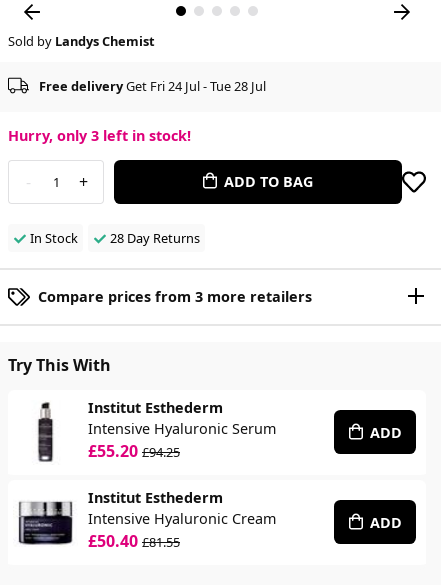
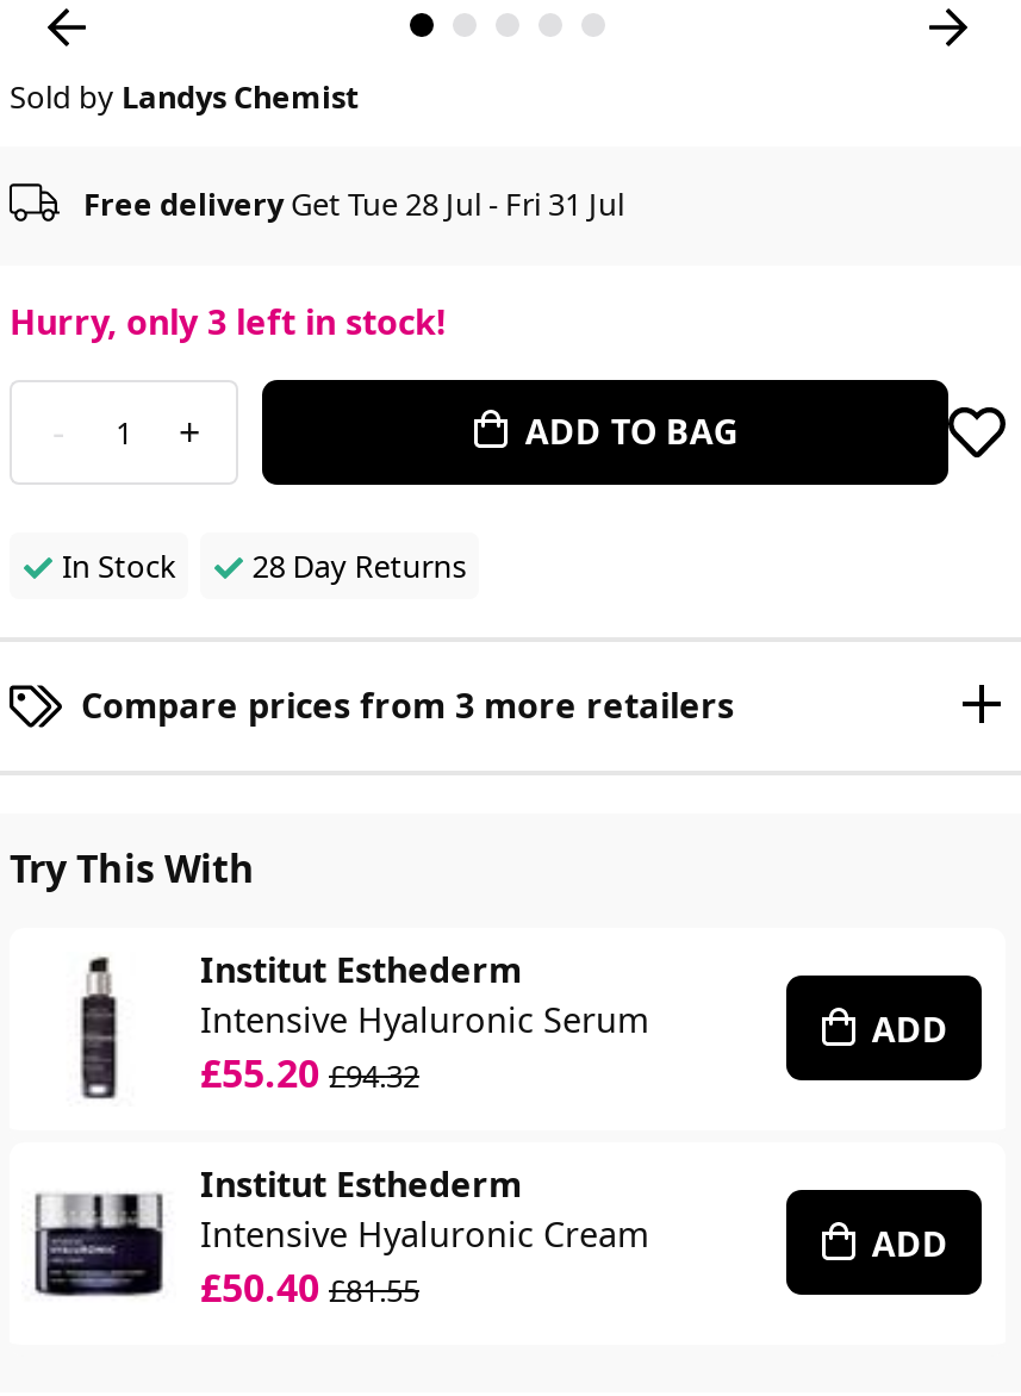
[39,77,266,95] Free deliveryGet Fri 24 Jul - Tue 28 Jul -> [83,183,624,226] Free deliveryGet Tue 28 Jul - Fri 31 Jul
[88,440,180,462] £55.20 £94.25 -> [200,1047,419,1099] £55.20 £94.32

